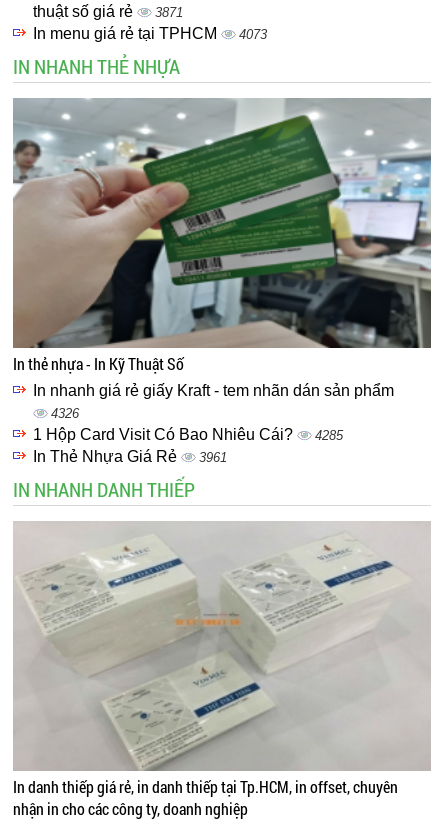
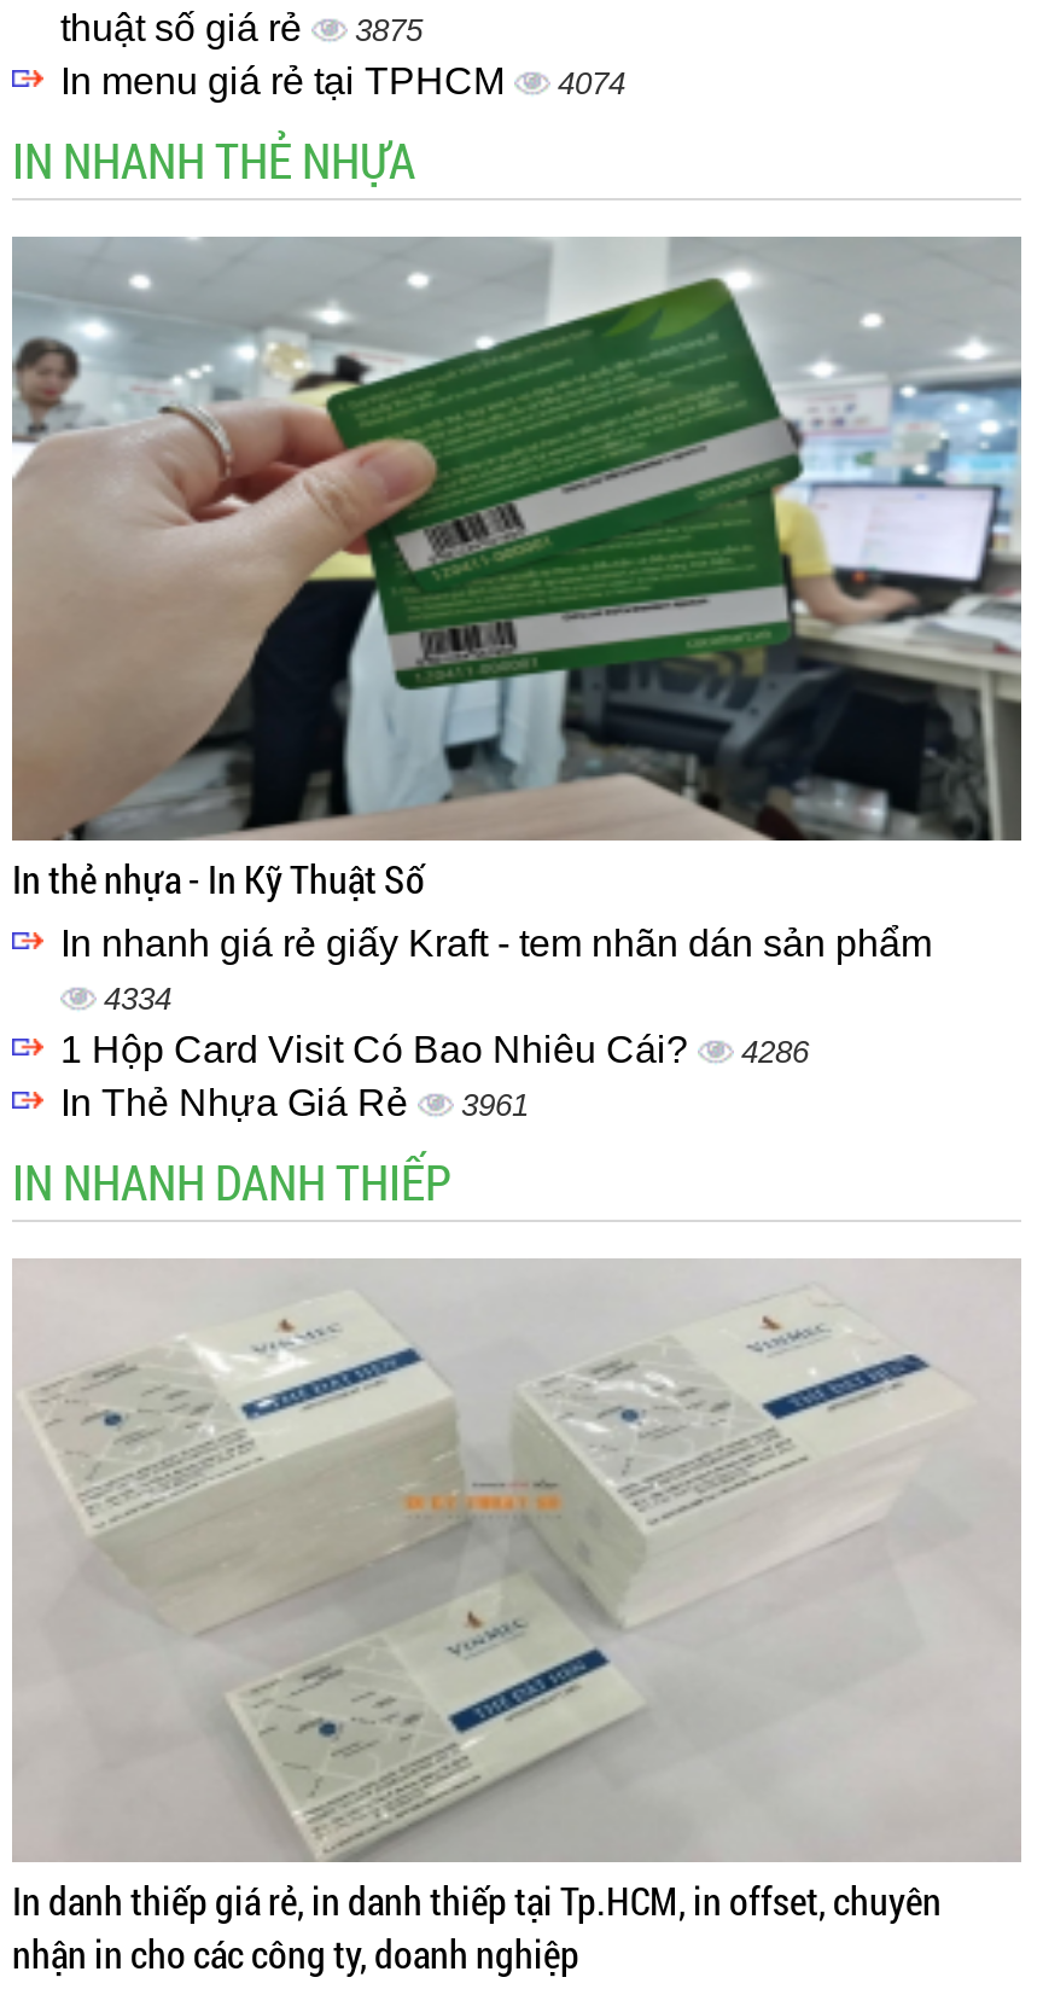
[33,3,183,20] thuật số giá rẻ 3871 -> [60,7,423,49] thuật số giá rẻ 3875
[33,25,267,42] In menu giá rẻ tại TPHCM 4073 -> [60,61,625,102] In menu giá rẻ tại TPHCM 4074
[51,406,79,421] 4326 -> [104,981,171,1017] 4334
[33,426,343,443] 1 Hộp Card Visit Có Bao Nhiêu Cái? 4285 -> [60,1029,809,1070] 1 Hộp Card Visit Có Bao Nhiêu Cái? 4286

